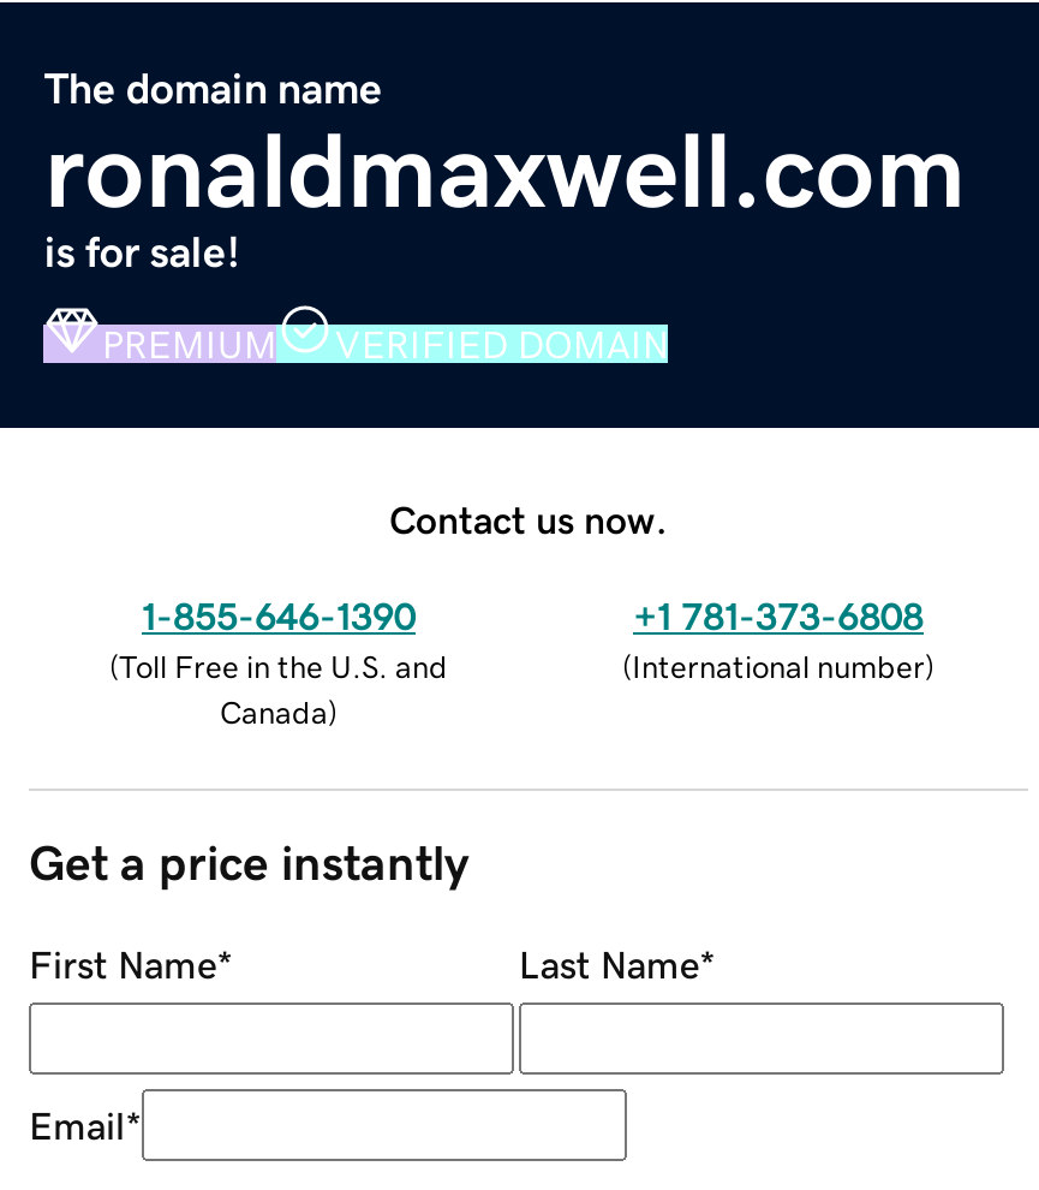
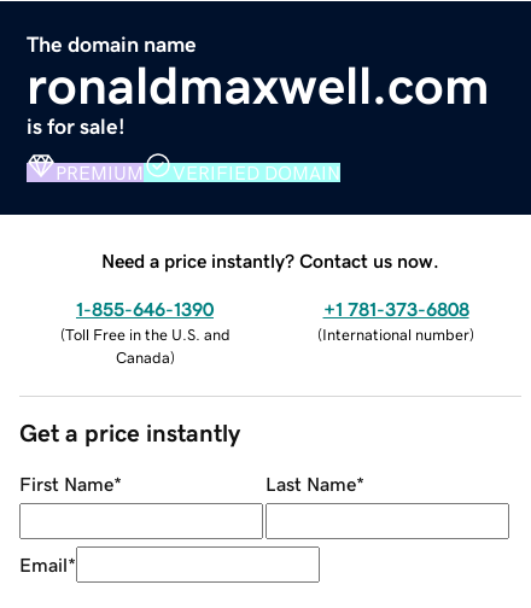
[389,499,668,538] Contact us now. -> [101,250,439,270] Need a price instantly? Contact us now.

